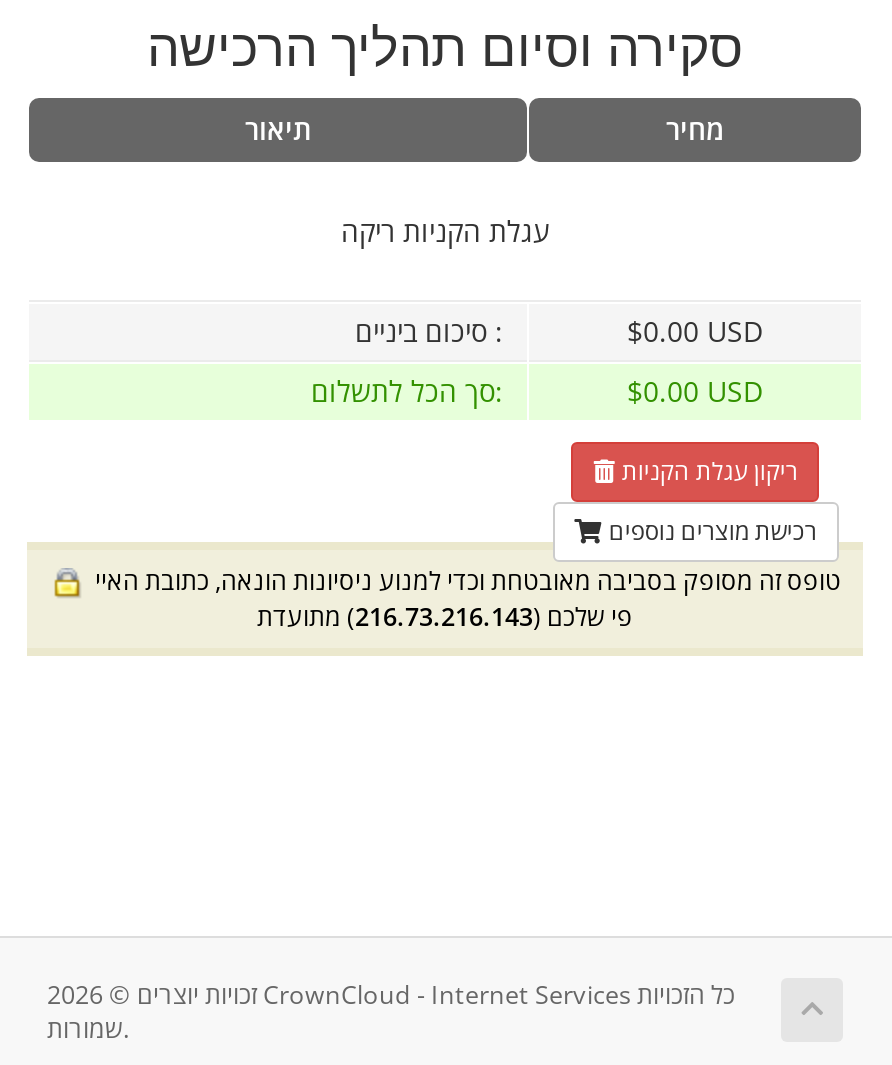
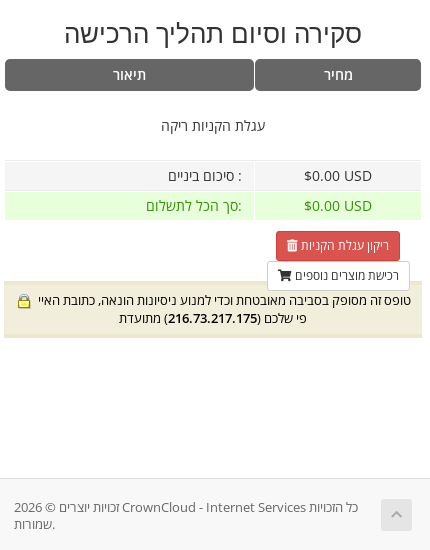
[257,599,633,633] פי שלכם (216.73.216.143) מתועדת -> [119,310,307,327] פי שלכם (216.73.217.175) מתועדת

